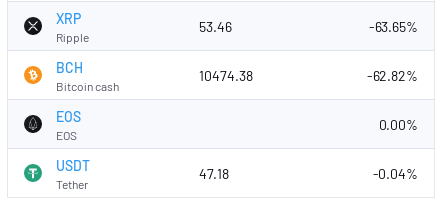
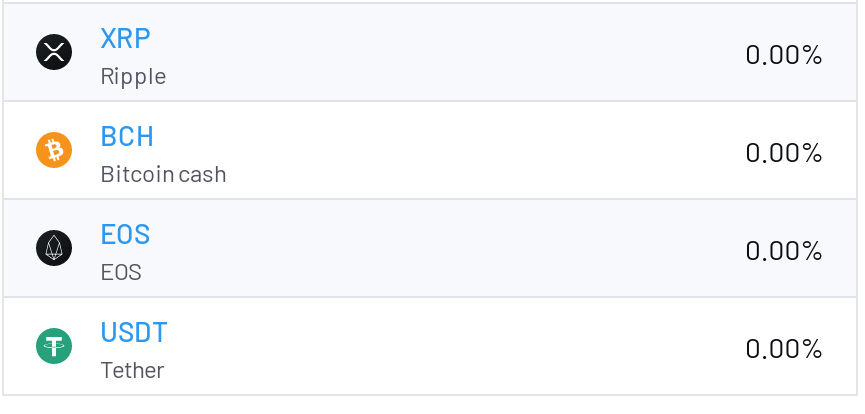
[199,17,418,34] 53.46 | -63.65% -> [745,35,824,69] 0.00%
[199,66,418,83] 10474.38 | -62.82% -> [745,133,824,167] 0.00%
[199,164,418,181] 47.18 | -0.04% -> [745,329,824,363] 0.00%

